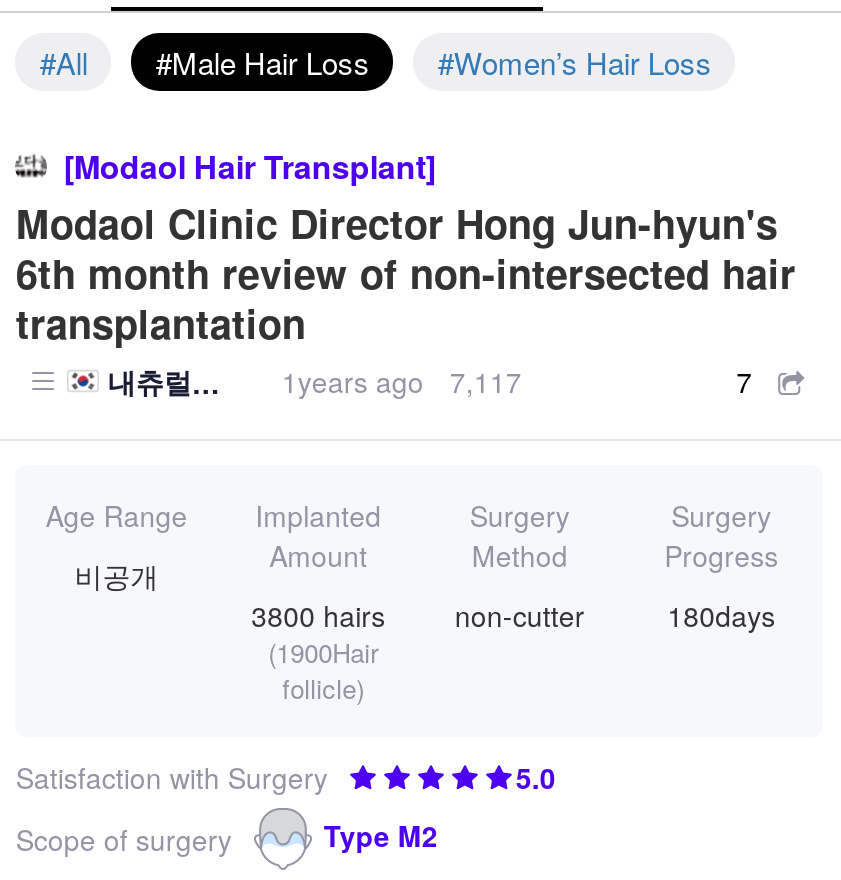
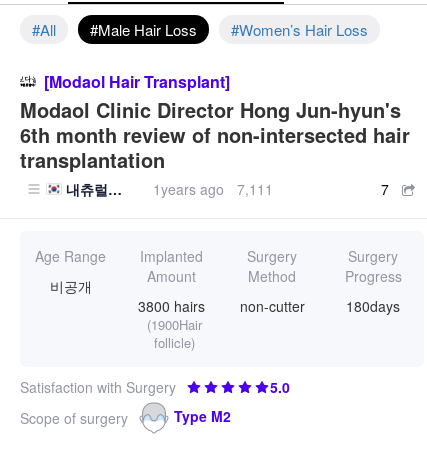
[108,362,522,402] 내츄럴슬릭백 1years ago 7,117 -> [66,179,273,199] 내츄럴슬릭백 1years ago 7,111

